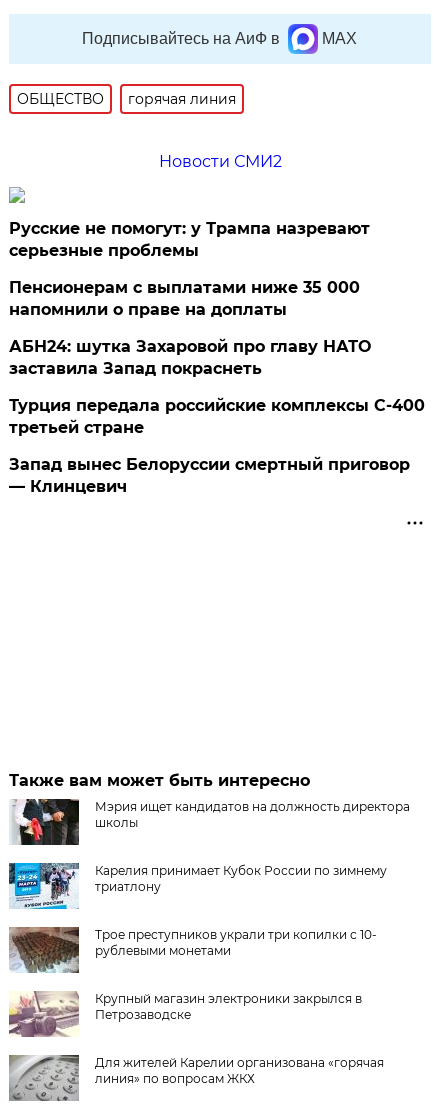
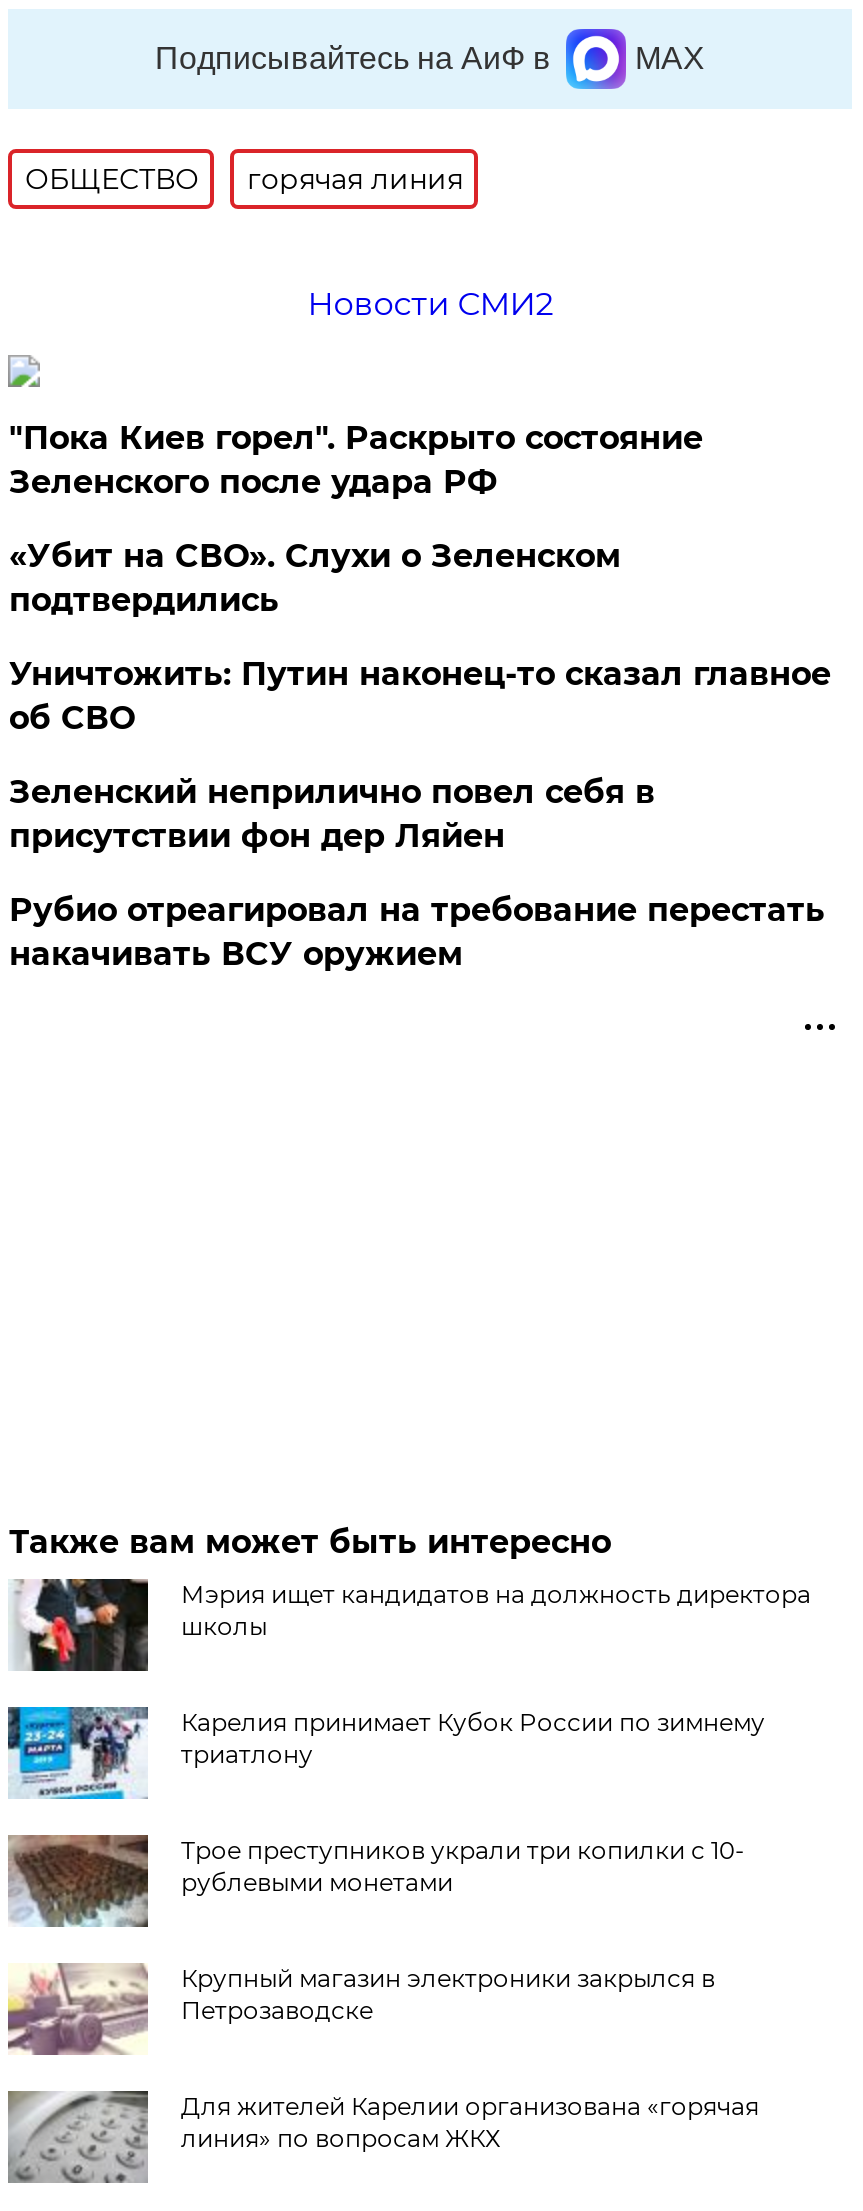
[9,219,370,260] Русские не помогут: у Трампа назревают | серьезные проблемы -> [9,419,703,501] "Пока Киев горел". Раскрыто состояние | Зеленского после удара РФ
[9,278,360,319] Пенсионерам с выплатами ниже 35 000 | напомнили о праве на доплаты -> [9,537,621,619] «Убит на СВО». Слухи о Зеленском | подтвердились
[9,337,371,378] АБН24: шутка Захаровой про главу НАТО | заставила Запад покраснеть -> [9,655,831,737] Уничтожить: Путин наконец-то сказал главное | об СВО
[9,396,425,437] Турция передала российские комплексы С-400 | третьей стране -> [9,773,655,855] Зеленский неприлично повел cебя в | присутствии фон дер Ляйен
[9,455,410,496] Запад вынес Белоруссии смертный приговор | — Клинцевич -> [9,891,825,973] Рубио отреагировал на требование перестать | накачивать ВСУ оружием

